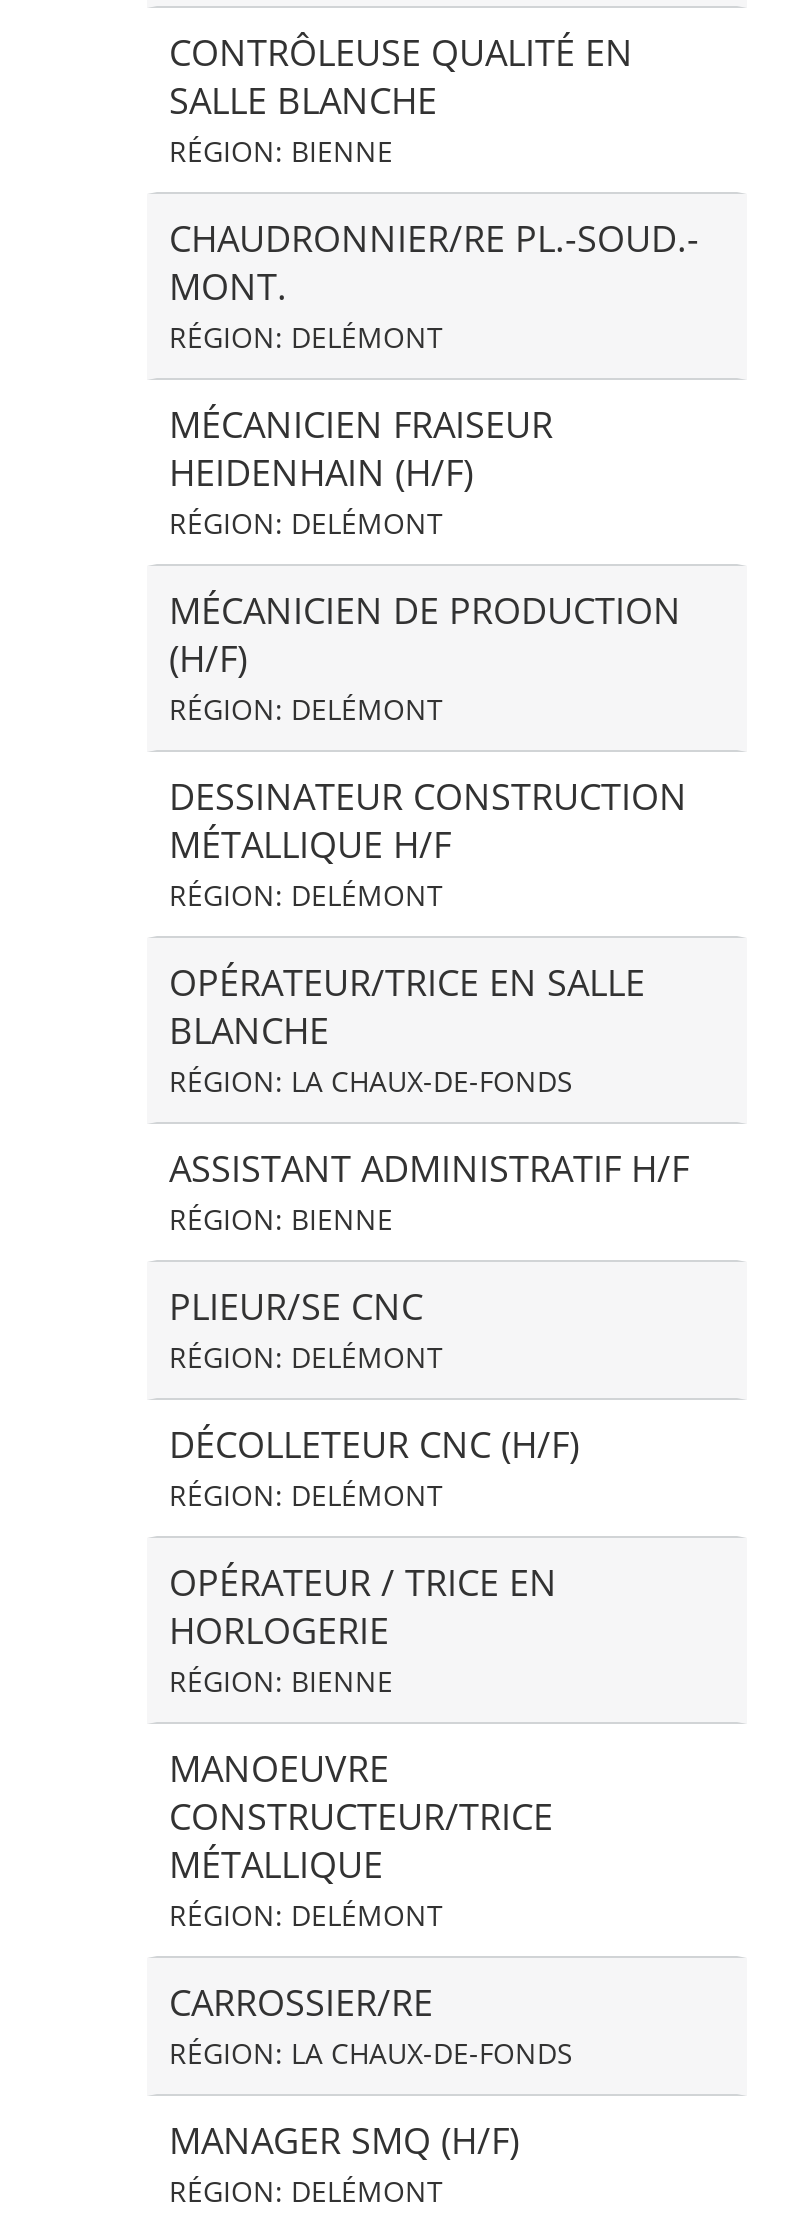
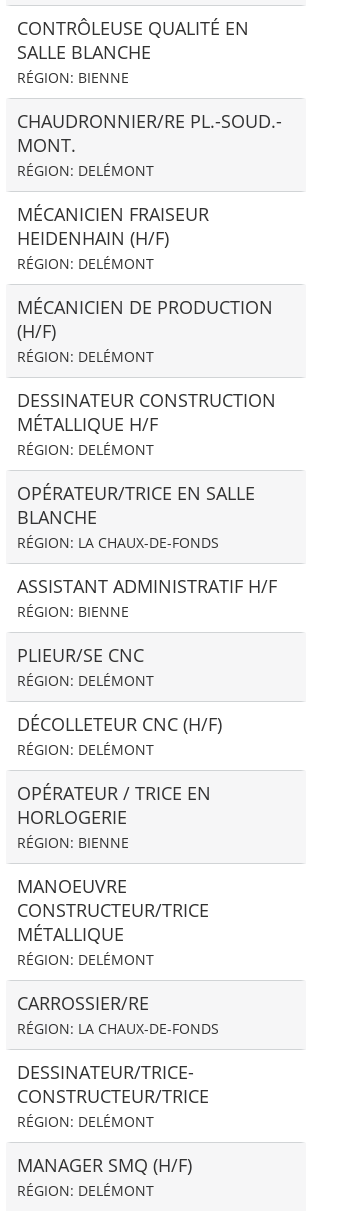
none -> [17,1060,209,1131] DESSINATEUR/TRICE- | CONSTRUCTEUR/TRICE | RÉGION: DELÉMONT

